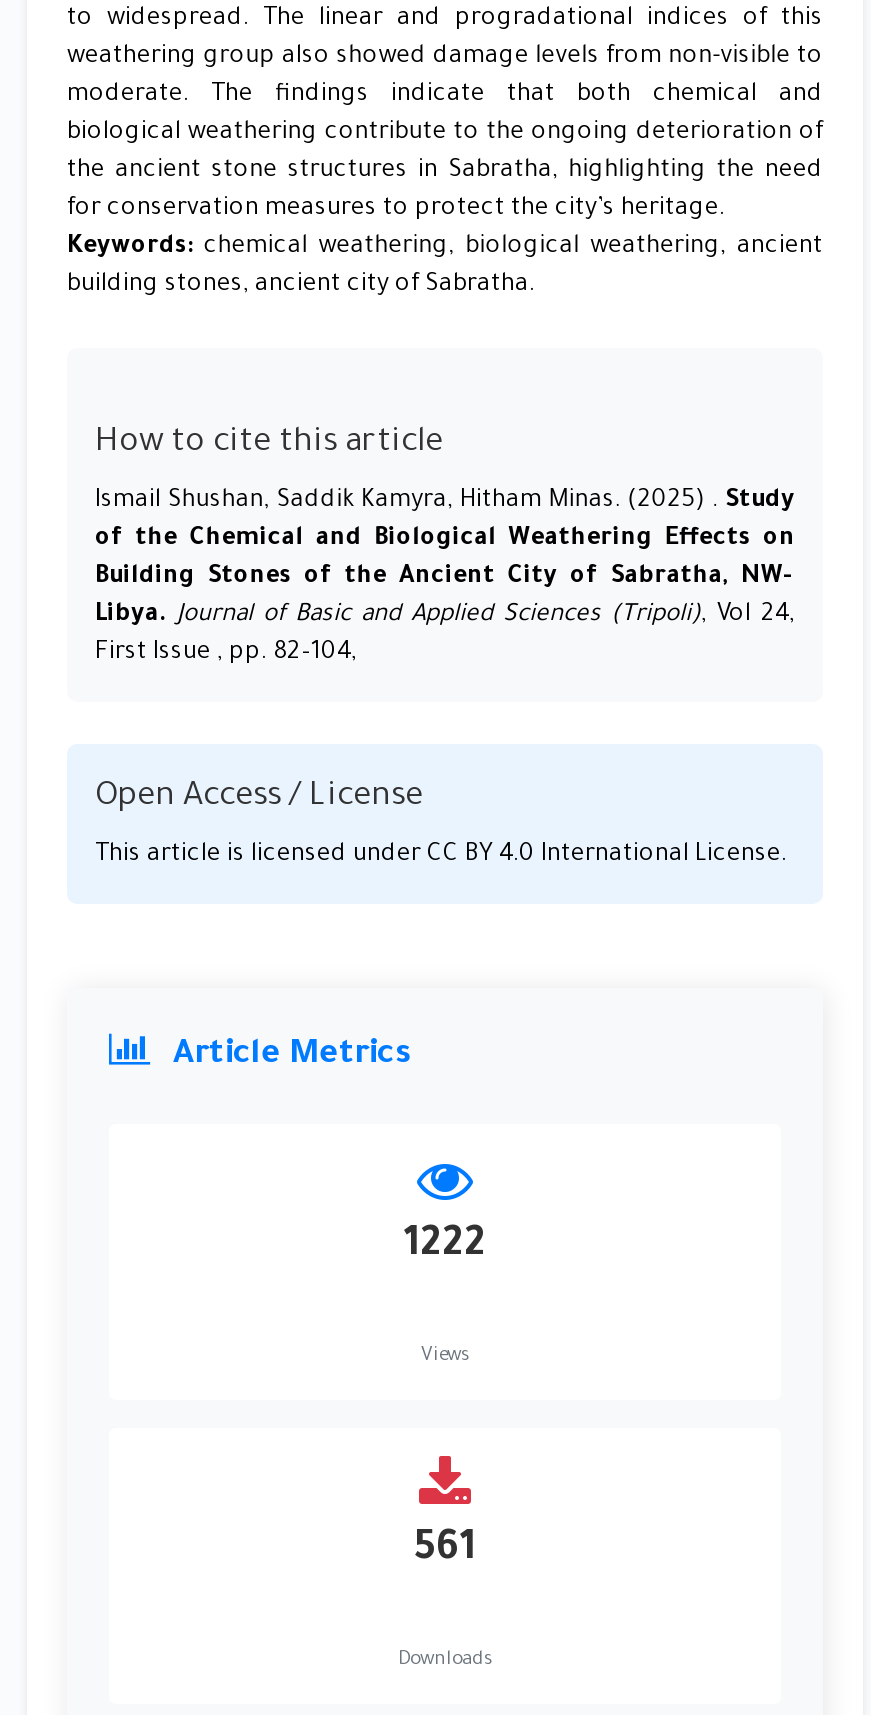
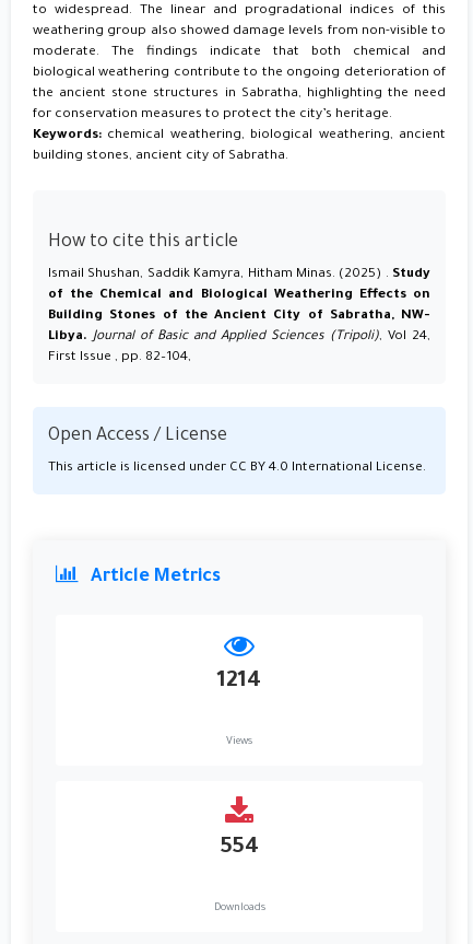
[404,1225,486,1269] 1222 -> [217,670,261,694] 1214
[414,1529,476,1573] 561 -> [220,836,258,861] 554

